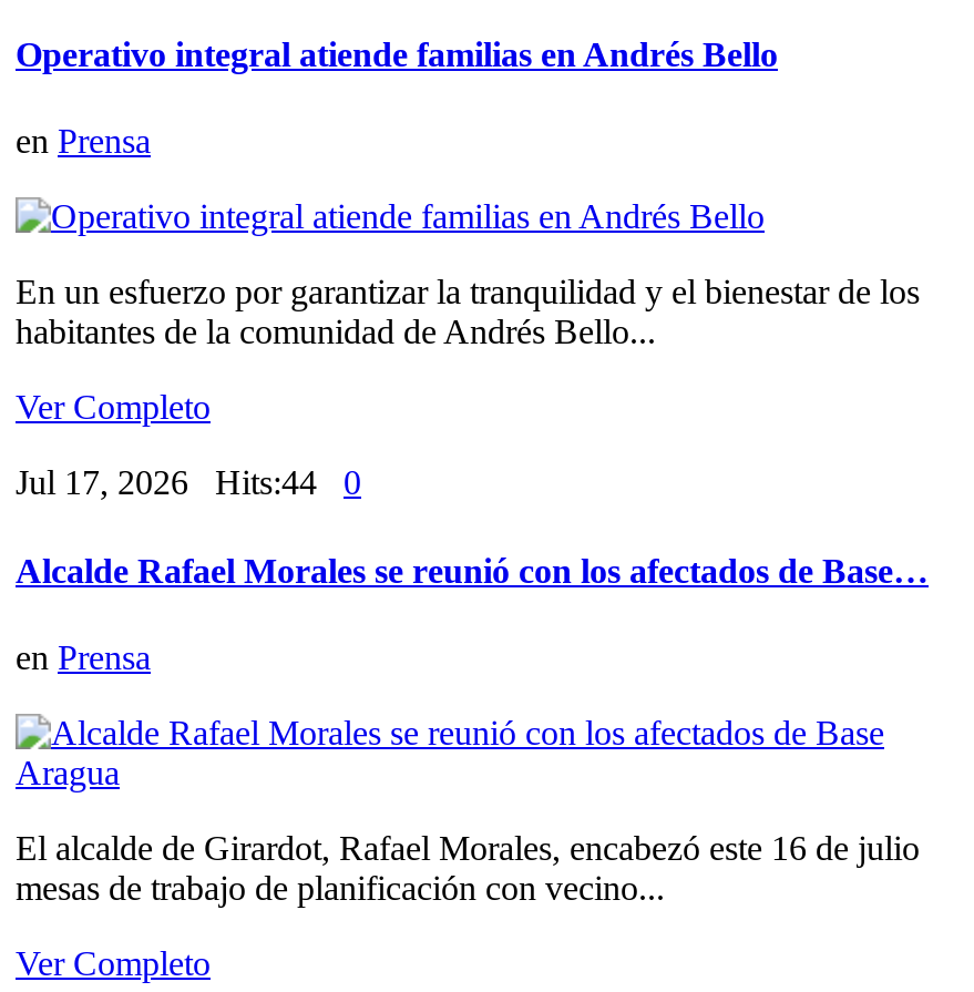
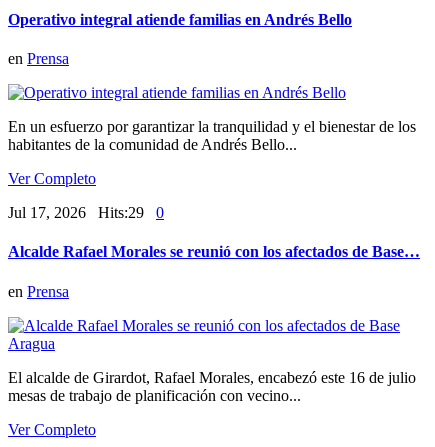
[16,464,361,501] Jul 17, 2026 Hits:44 0 -> [8,204,164,221] Jul 17, 2026 Hits:29 0

